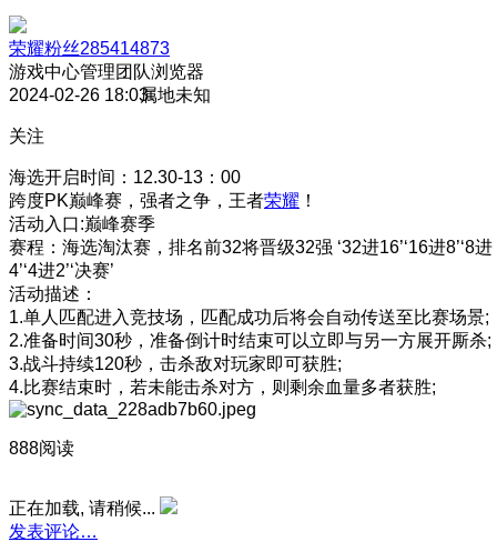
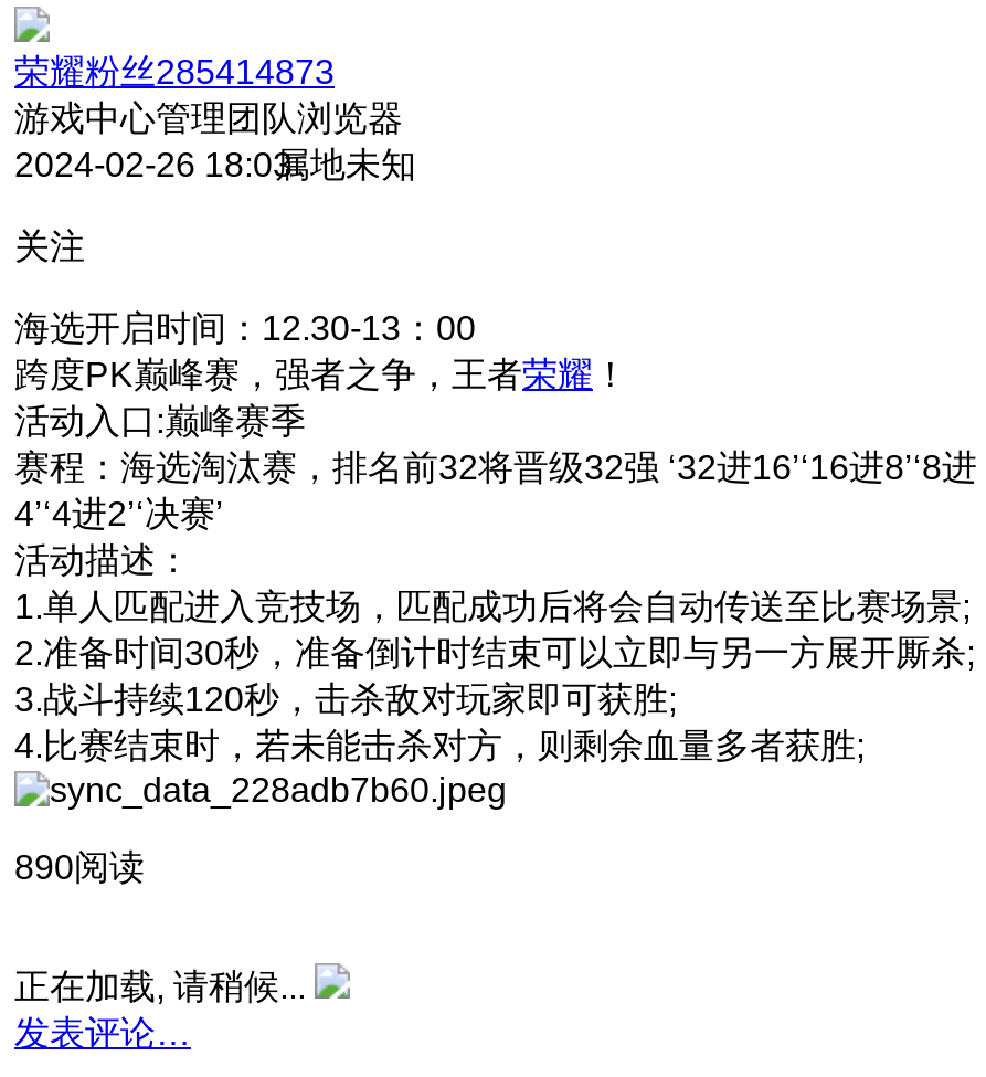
[9,439,74,457] 888阅读 -> [14,848,145,886] 890阅读

